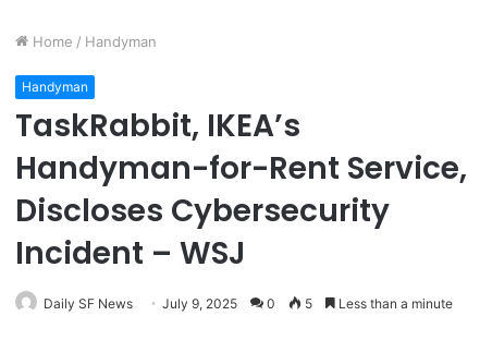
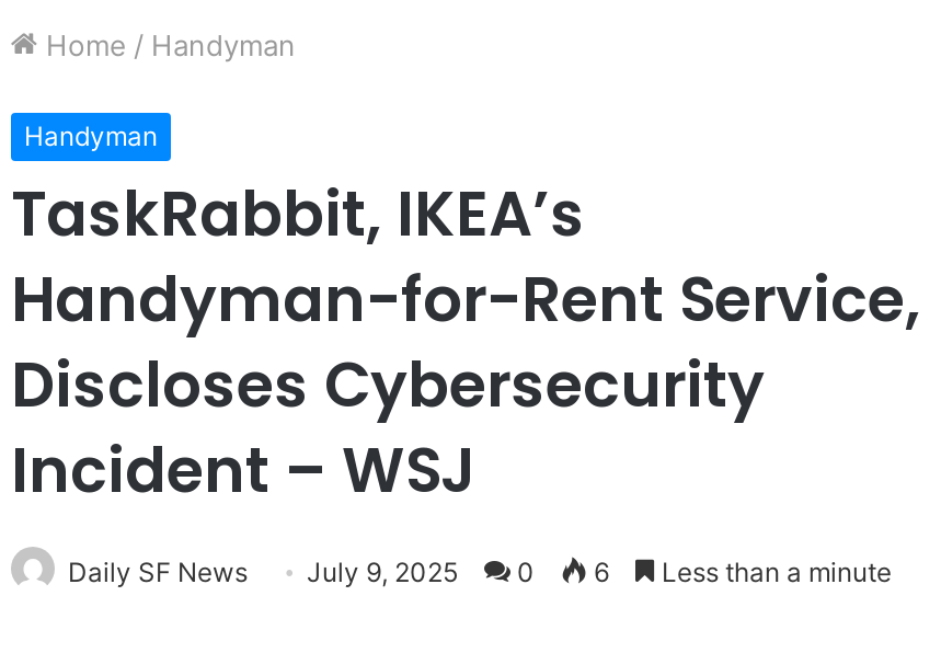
[44,295,453,312] Daily SF News July 9, 2025 0 5 Less than a minute -> [68,555,892,588] Daily SF News July 9, 2025 0 6 Less than a minute

